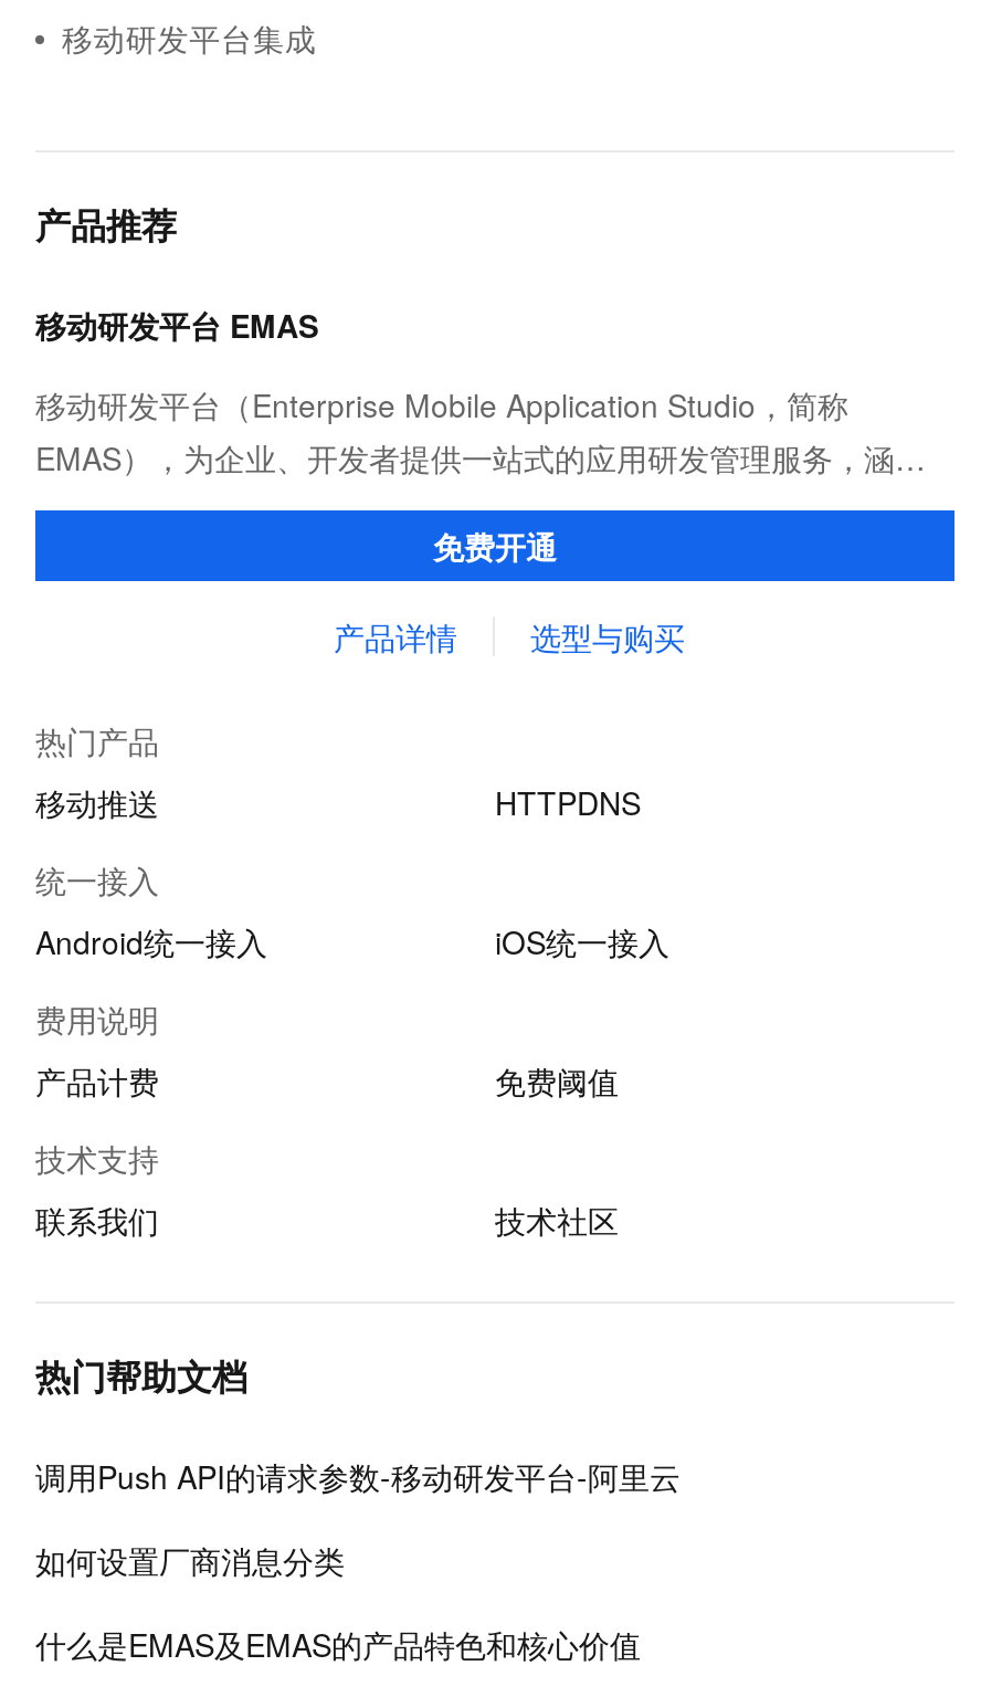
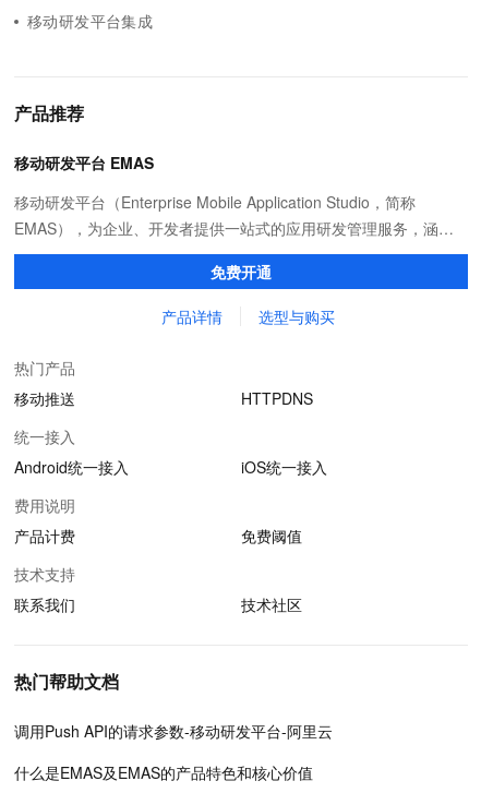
[35,1538,345,1582] 如何设置厂商消息分类 -> none

